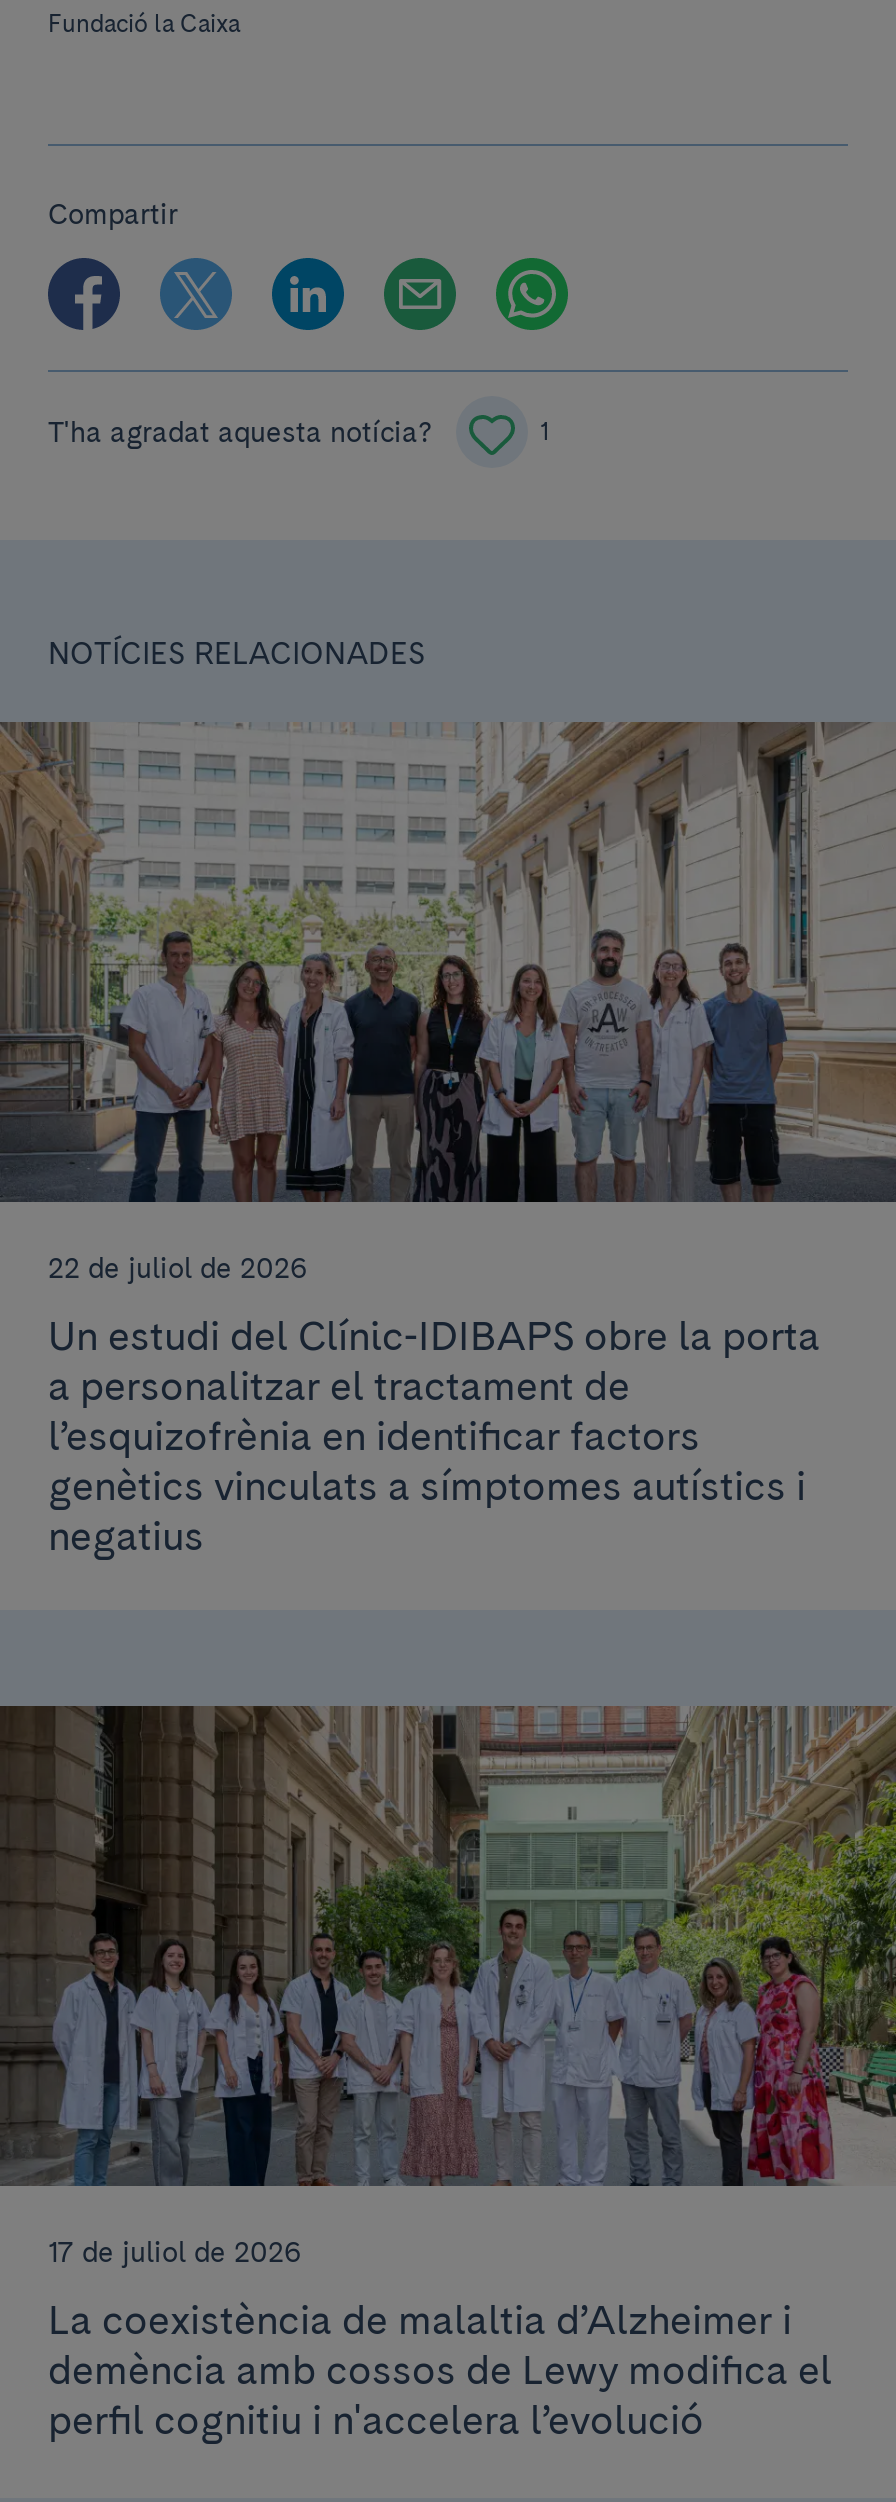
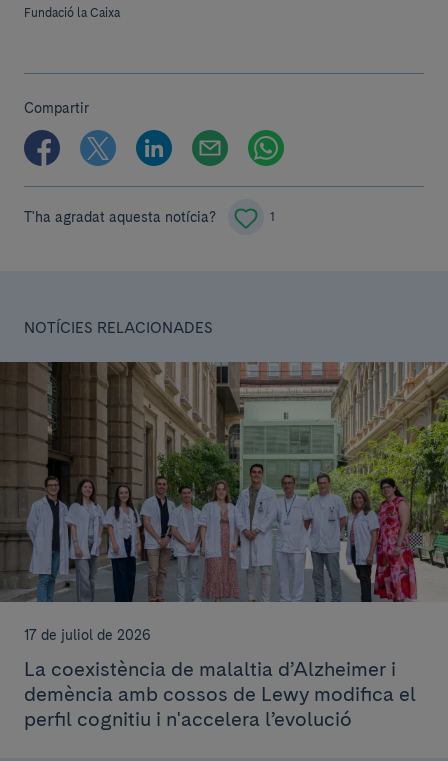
[6,720,890,1560] [image] | 22 de juliol de 2026 | Un estudi del Clínic-IDIBAPS obre la porta | a personalitzar el tractament de | l’esquizofrènia en identificar factors | genètics vinculats a símptomes autístics i | negatius -> none

